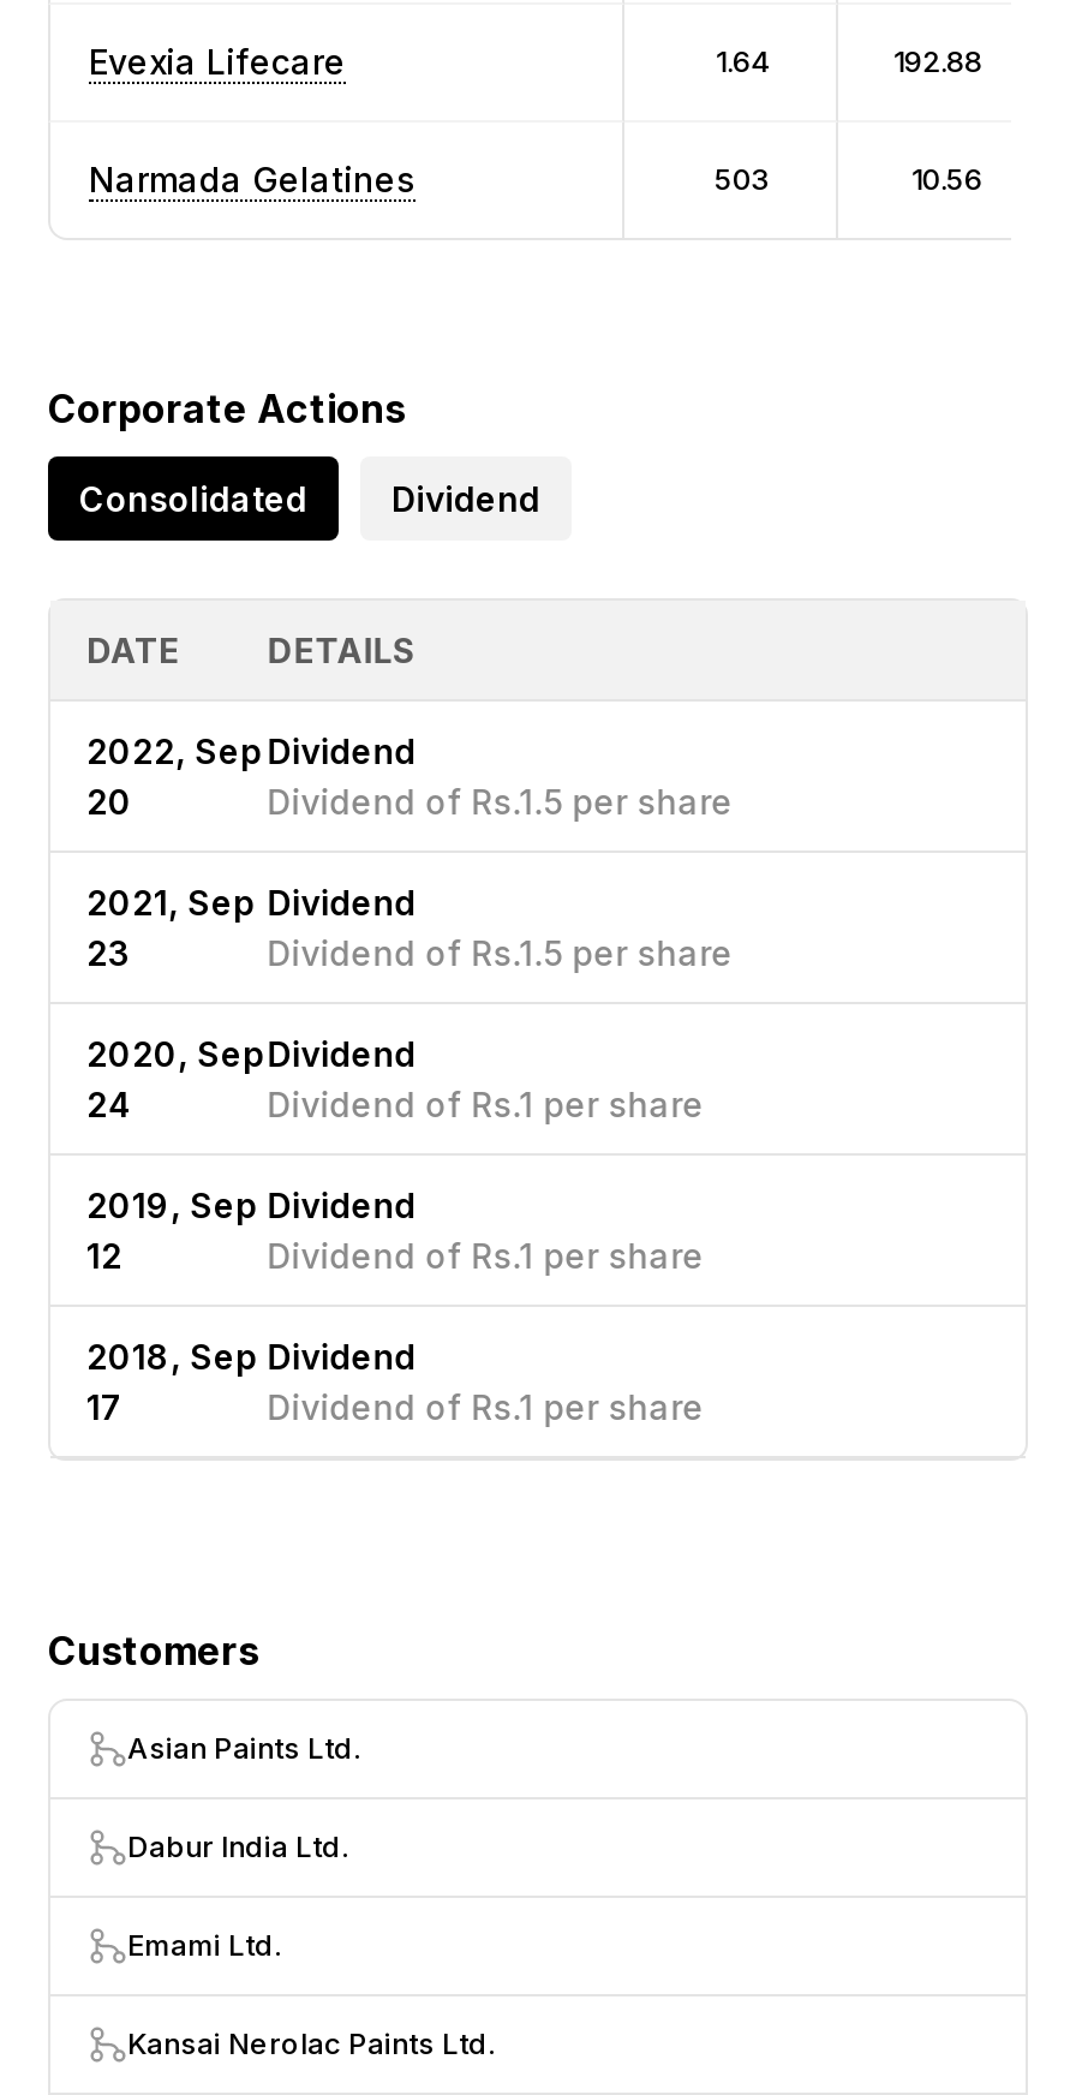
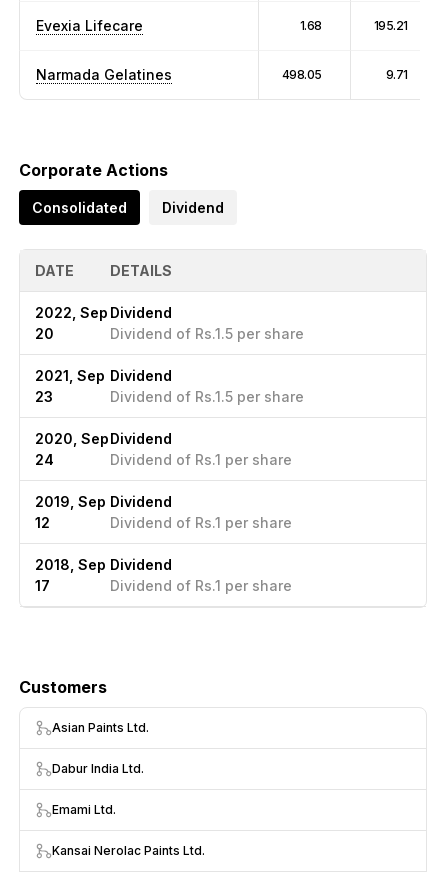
[715,44,769,80] 1.64 -> [300,18,322,33] 1.68
[893,44,982,80] 192.88 -> [374,18,408,33] 195.21
[714,162,769,198] 503 -> [282,67,322,82] 498.05
[911,162,982,198] 10.56 -> [386,67,408,82] 9.71

